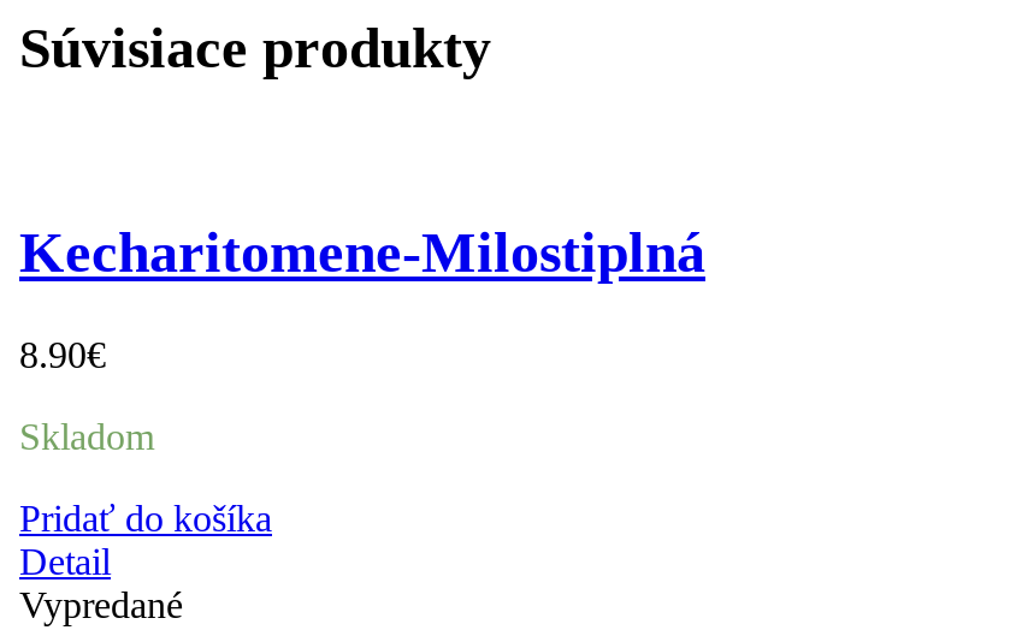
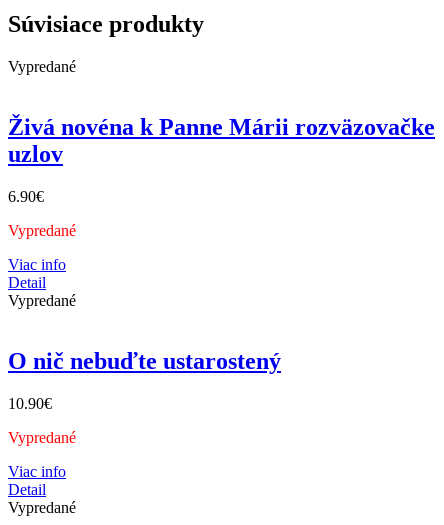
[19,221,705,539] Kecharitomene-Milostiplná | 8.90€ | Skladom | Pridať do košíka -> [8,58,435,480] Vypredané | Živá novéna k Panne Márii rozväzovačke | uzlov | 6.90€ | Vypredané | Viac info | Detail | Vypredané | O nič nebuďte ustarostený | 10.90€ | Vypredané | Viac info

